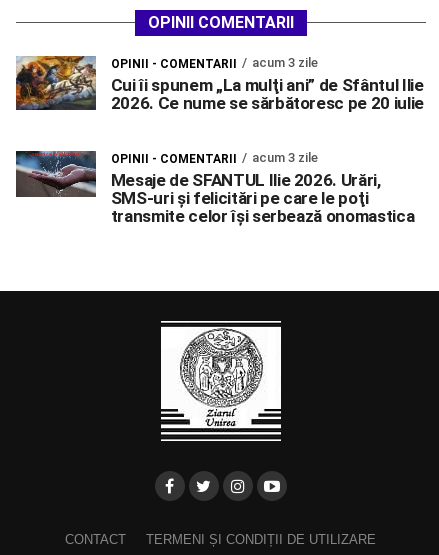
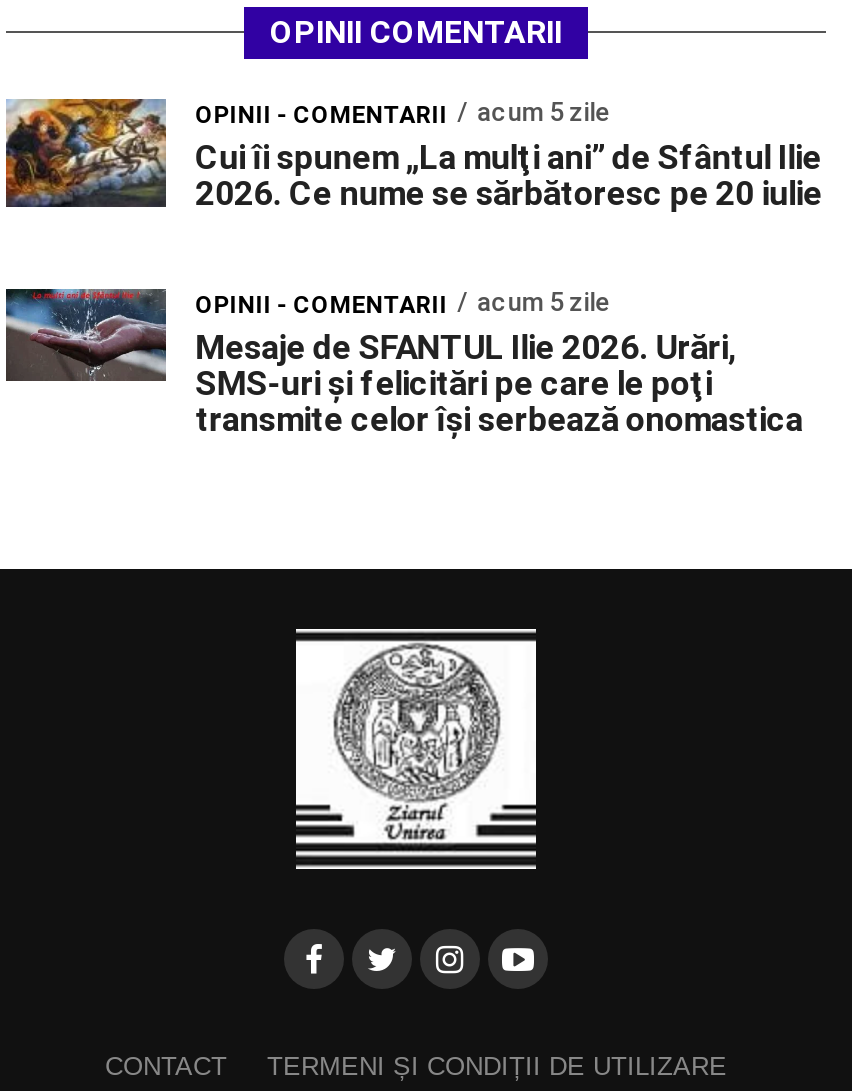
[111,55,318,71] OPINII - COMENTARII acum 3 zile -> [195,98,609,130] OPINII - COMENTARII acum 5 zile
[111,150,318,166] OPINII - COMENTARII acum 3 zile -> [195,288,609,320] OPINII - COMENTARII acum 5 zile

